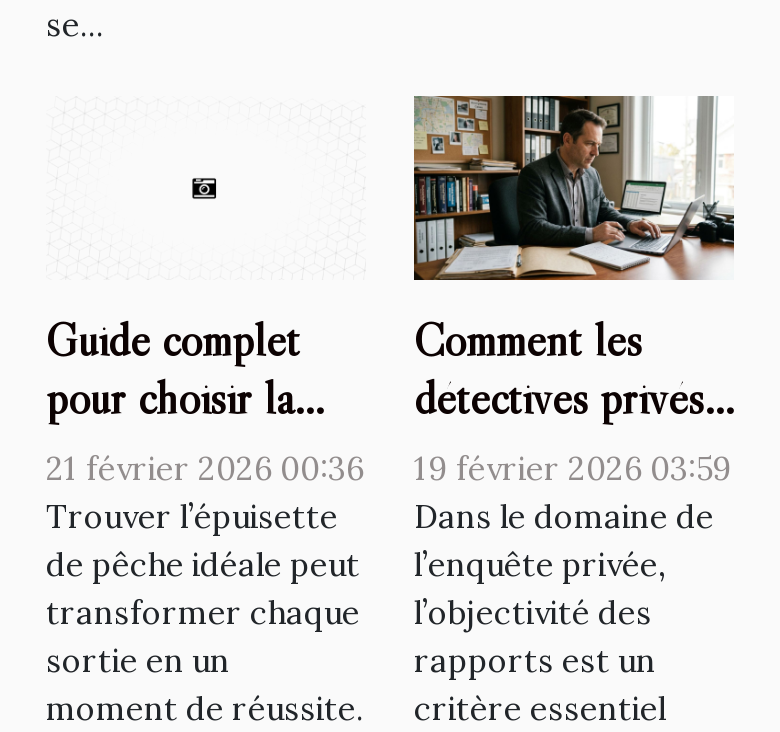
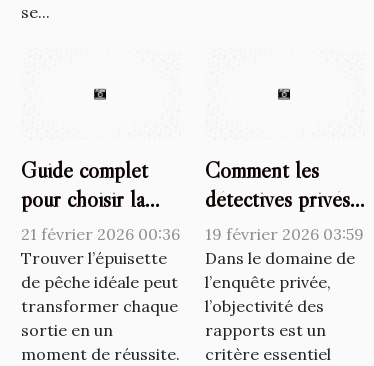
[412,94,736,282] [image] -> none

